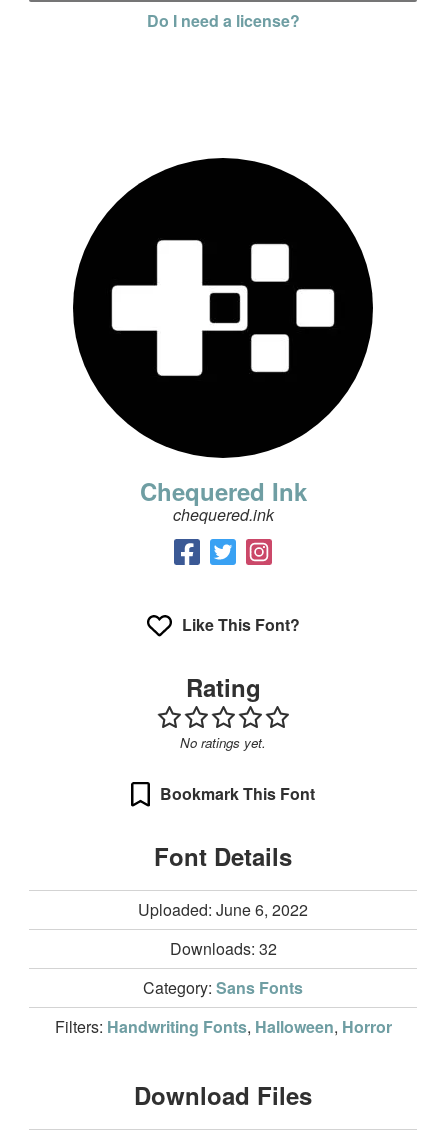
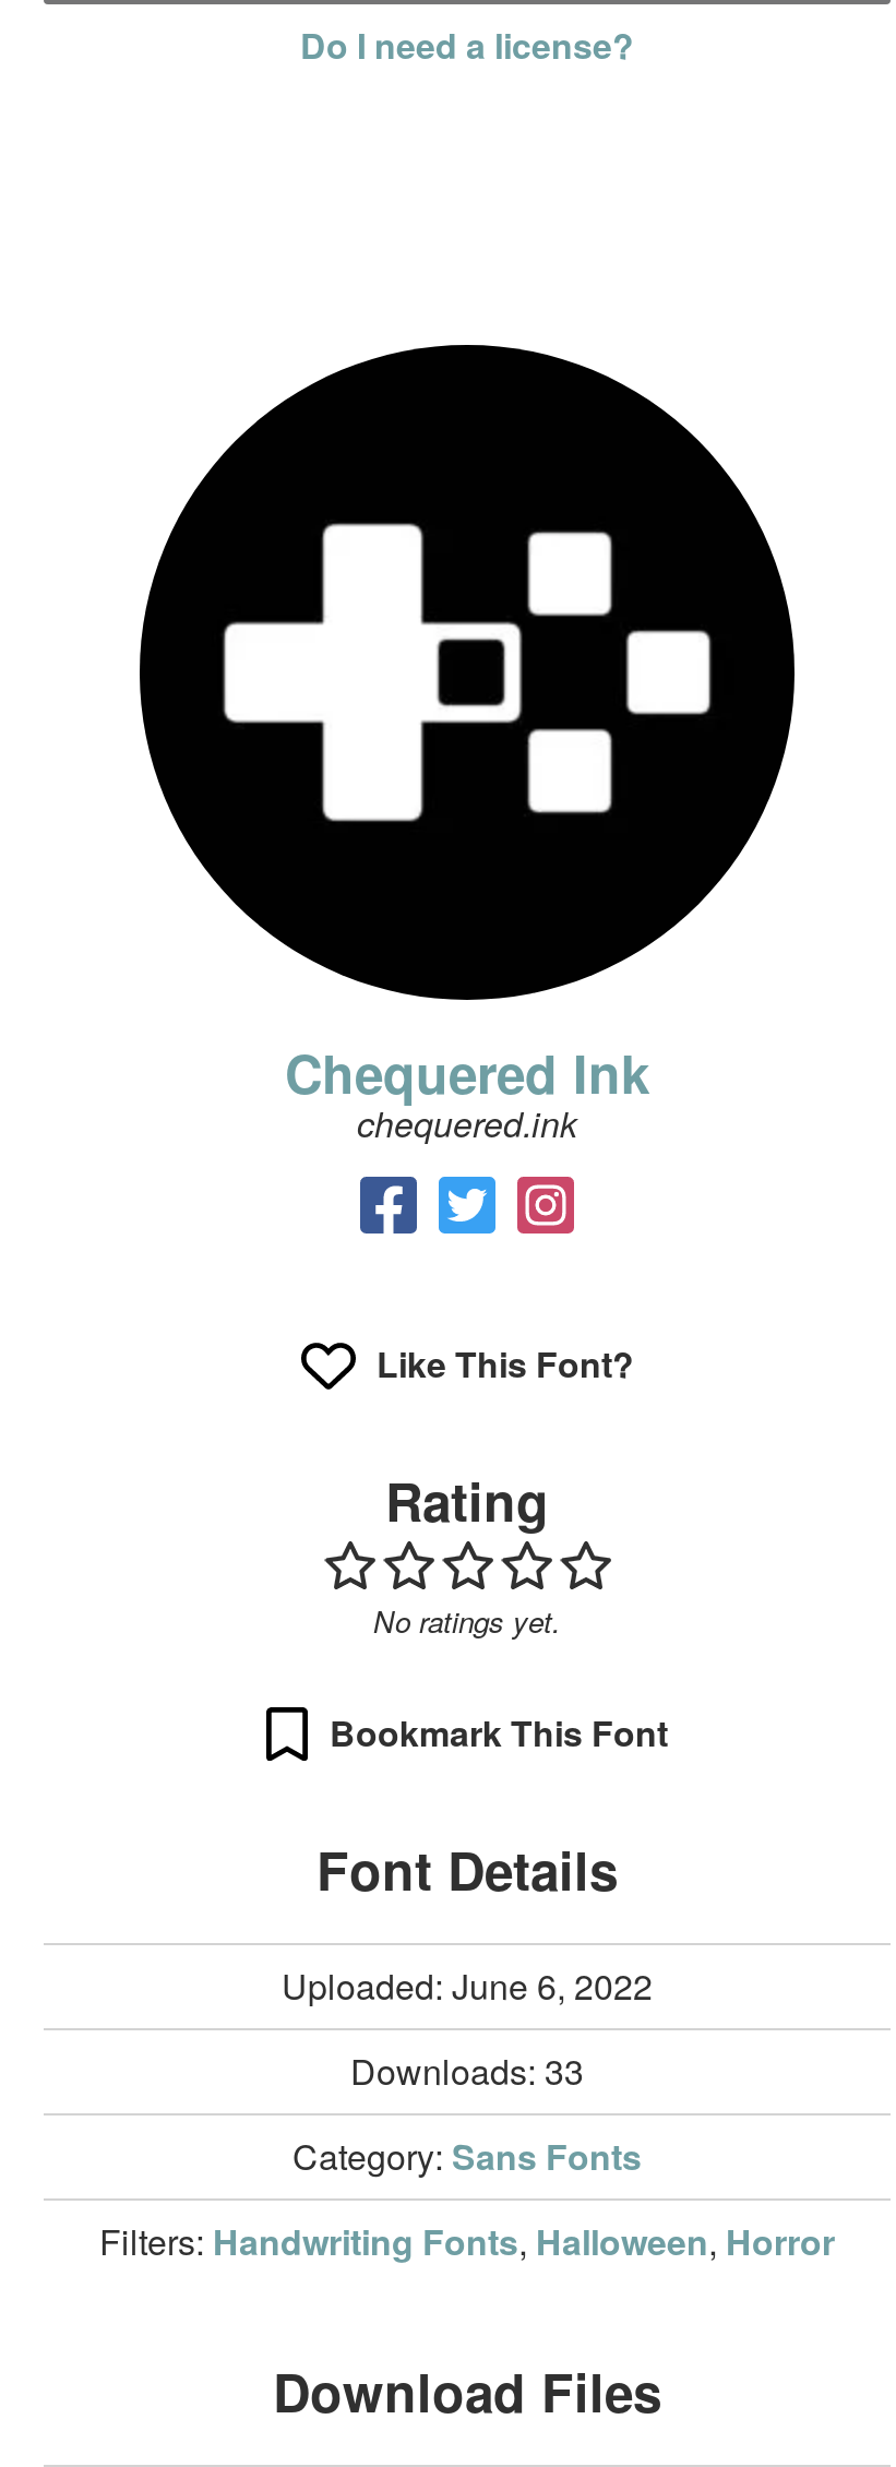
[169,937,276,960] Downloads: 32 -> [350,2046,584,2096] Downloads: 33

